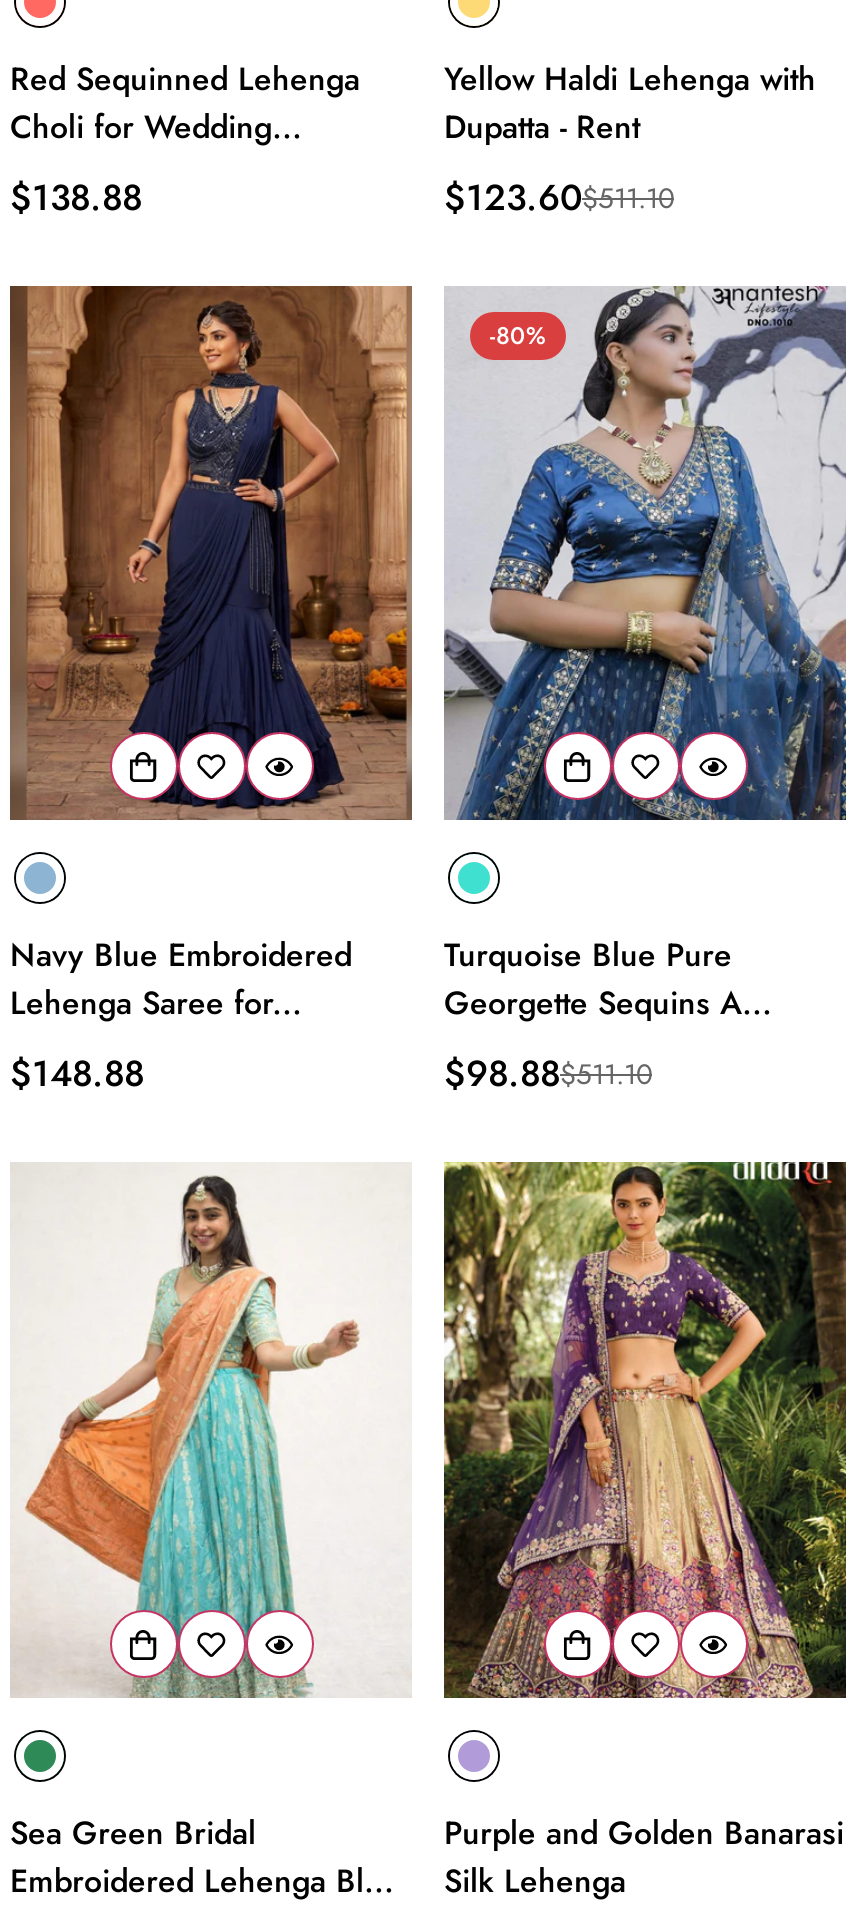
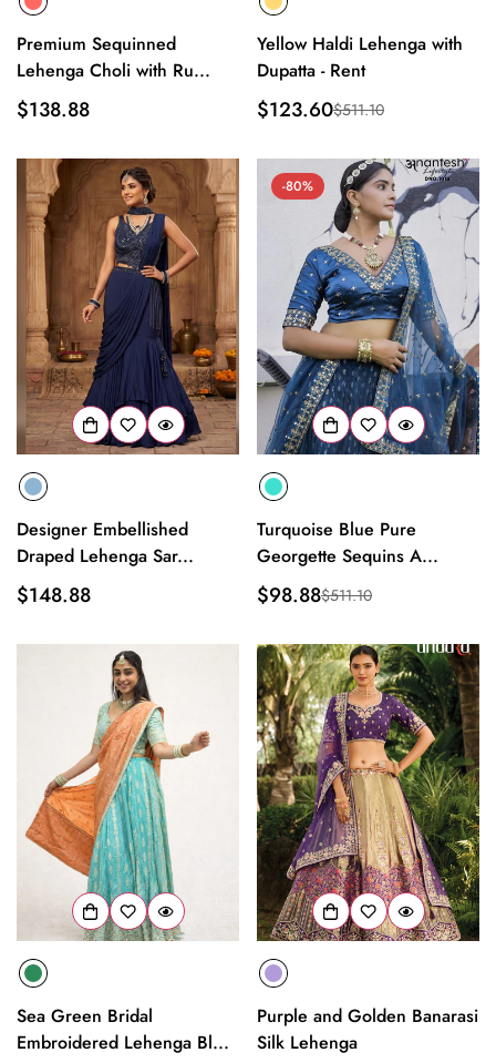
[10,55,360,149] Red Sequinned Lehenga | Choli for Wedding... -> [17,30,210,83] Premium Sequinned | Lehenga Choli with Ru...
[10,933,352,1027] Navy Blue Embroidered | Lehenga Saree for... -> [17,517,194,569] Designer Embellished | Draped Lehenga Sar...

